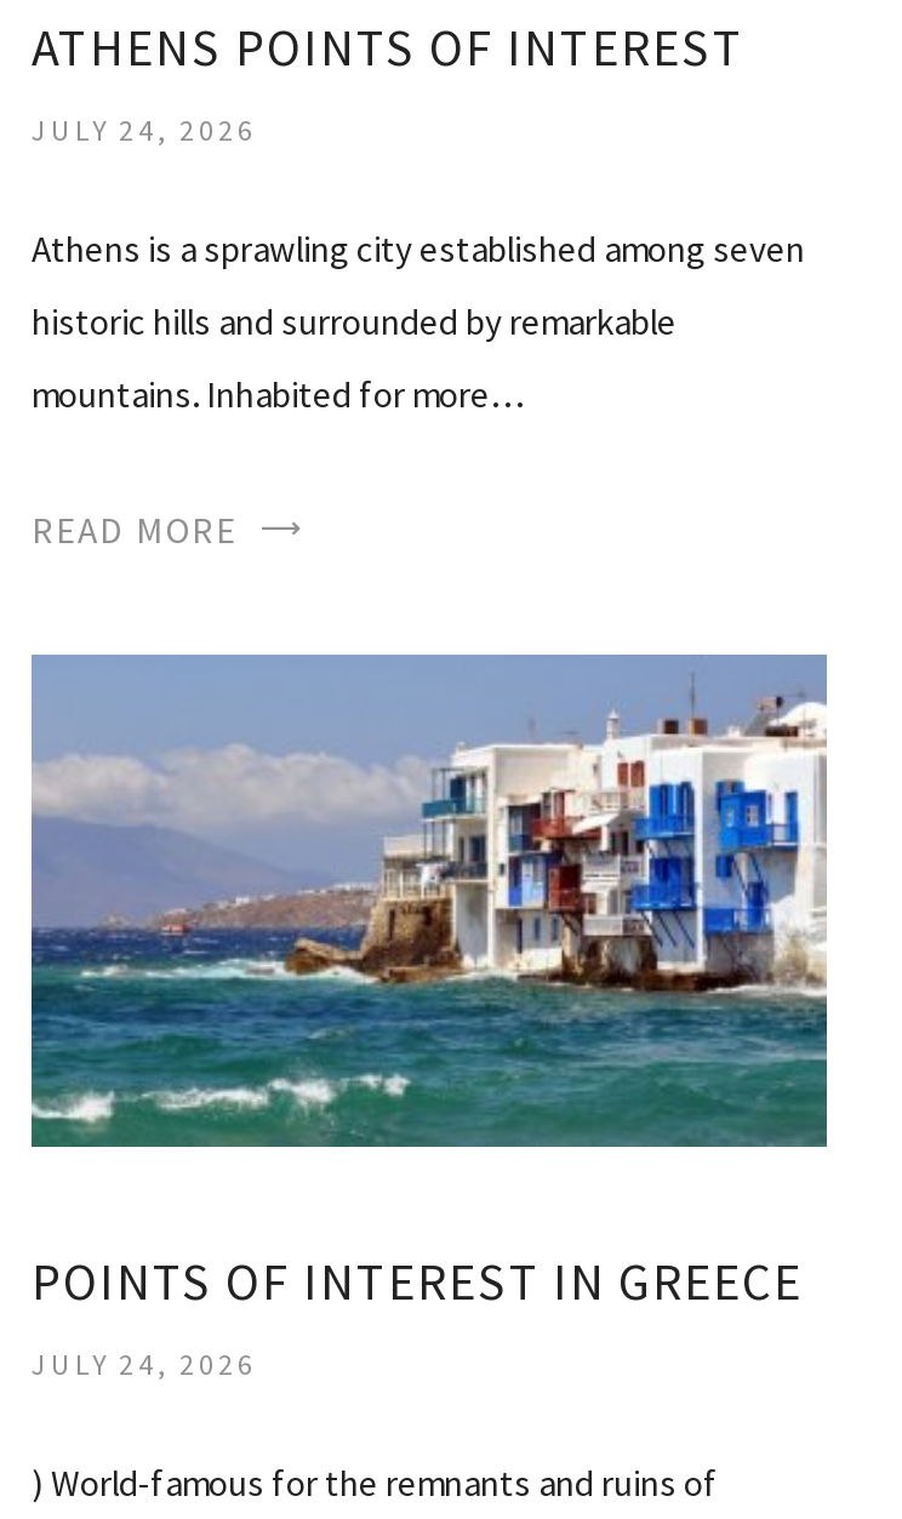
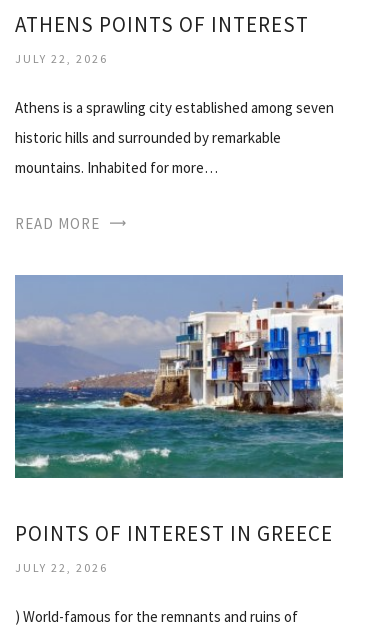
[32,112,257,148] JULY 24, 2026 -> [15,51,108,66] JULY 22, 2026
[32,1347,257,1383] JULY 24, 2026 -> [15,560,108,575] JULY 22, 2026

